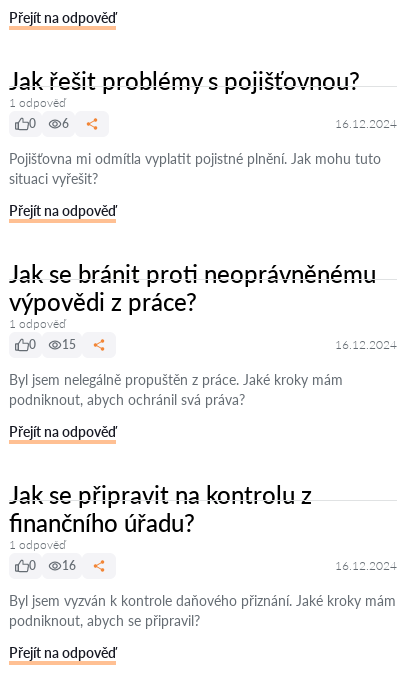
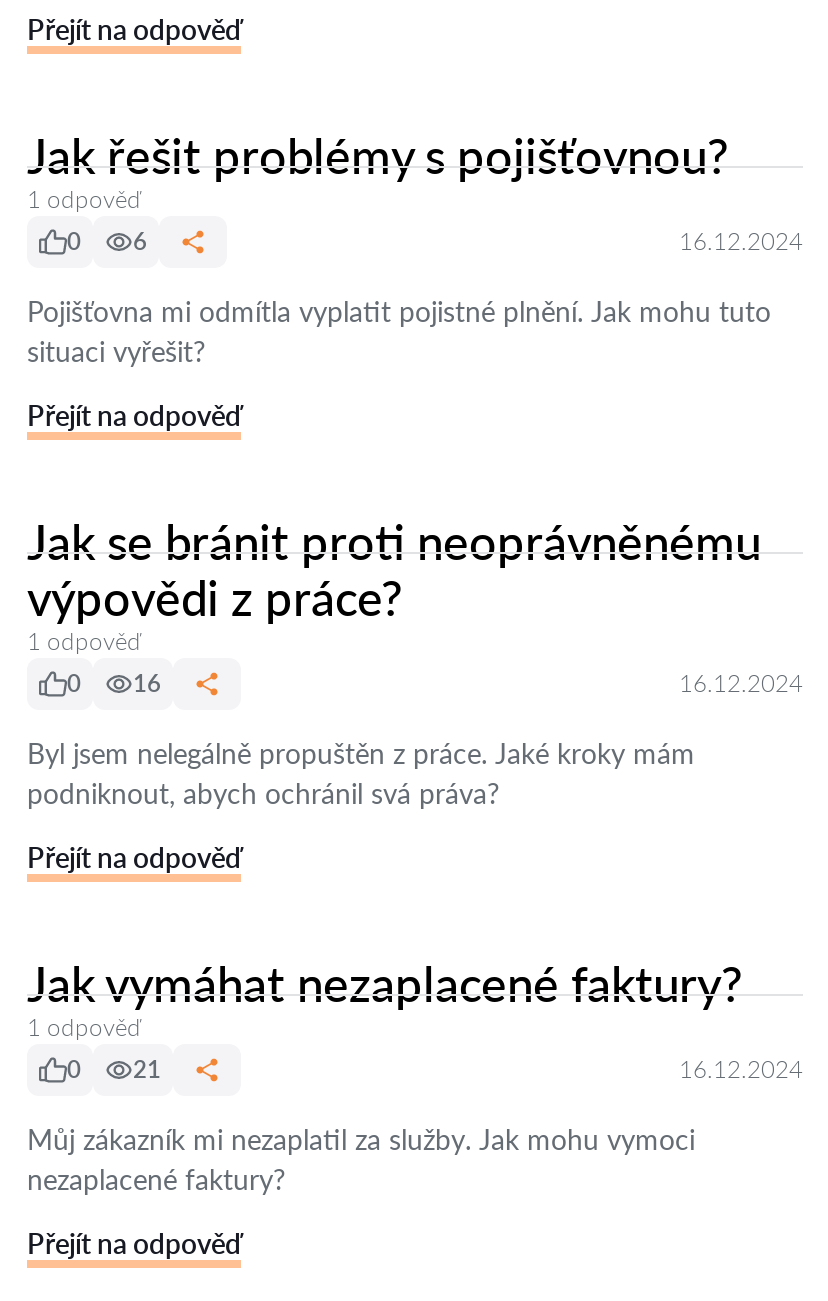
[29,337,76,352] 0 15 -> [67,668,161,698] 0 16
[9,480,312,537] Jak se připravit na kontrolu z | finančního úřadu? -> [27,954,743,1012] Jak vymáhat nezaplacené faktury?
[29,558,76,573] 0 16 -> [67,1054,161,1084] 0 21
[9,592,396,629] Byl jsem vyzván k kontrole daňového přiznání. Jaké kroky mám | podniknout, abych se připravil? -> [27,1122,695,1196] Můj zákazník mi nezaplatil za služby. Jak mohu vymoci | nezaplacené faktury?

